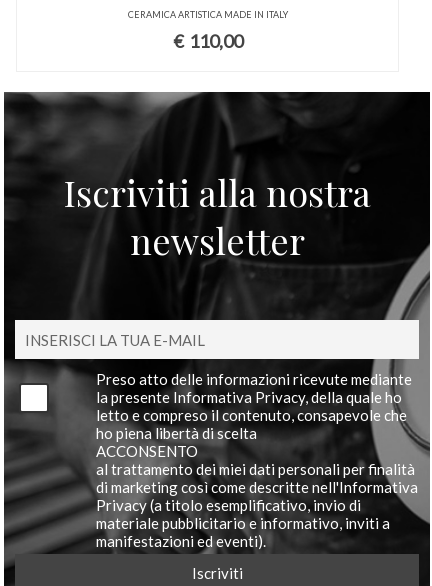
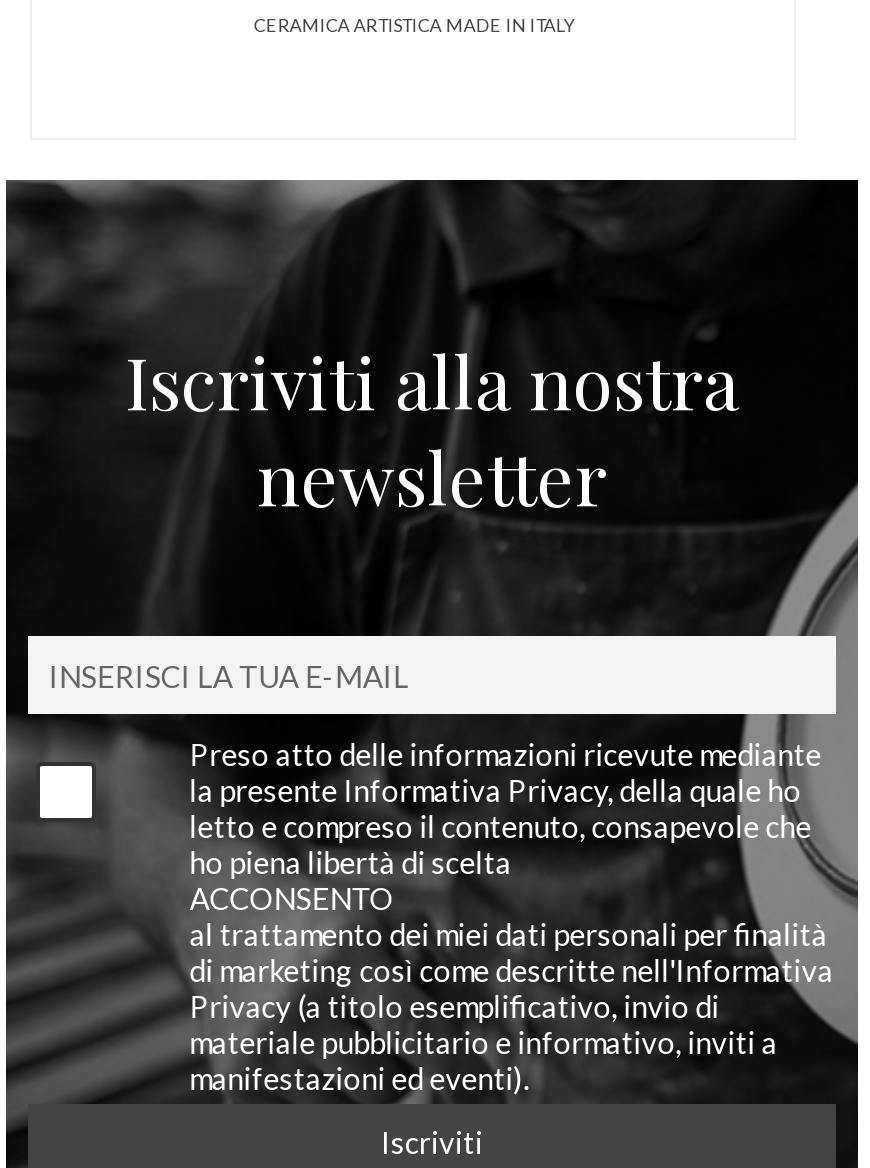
[173,30,243,52] € 110,00 -> none

